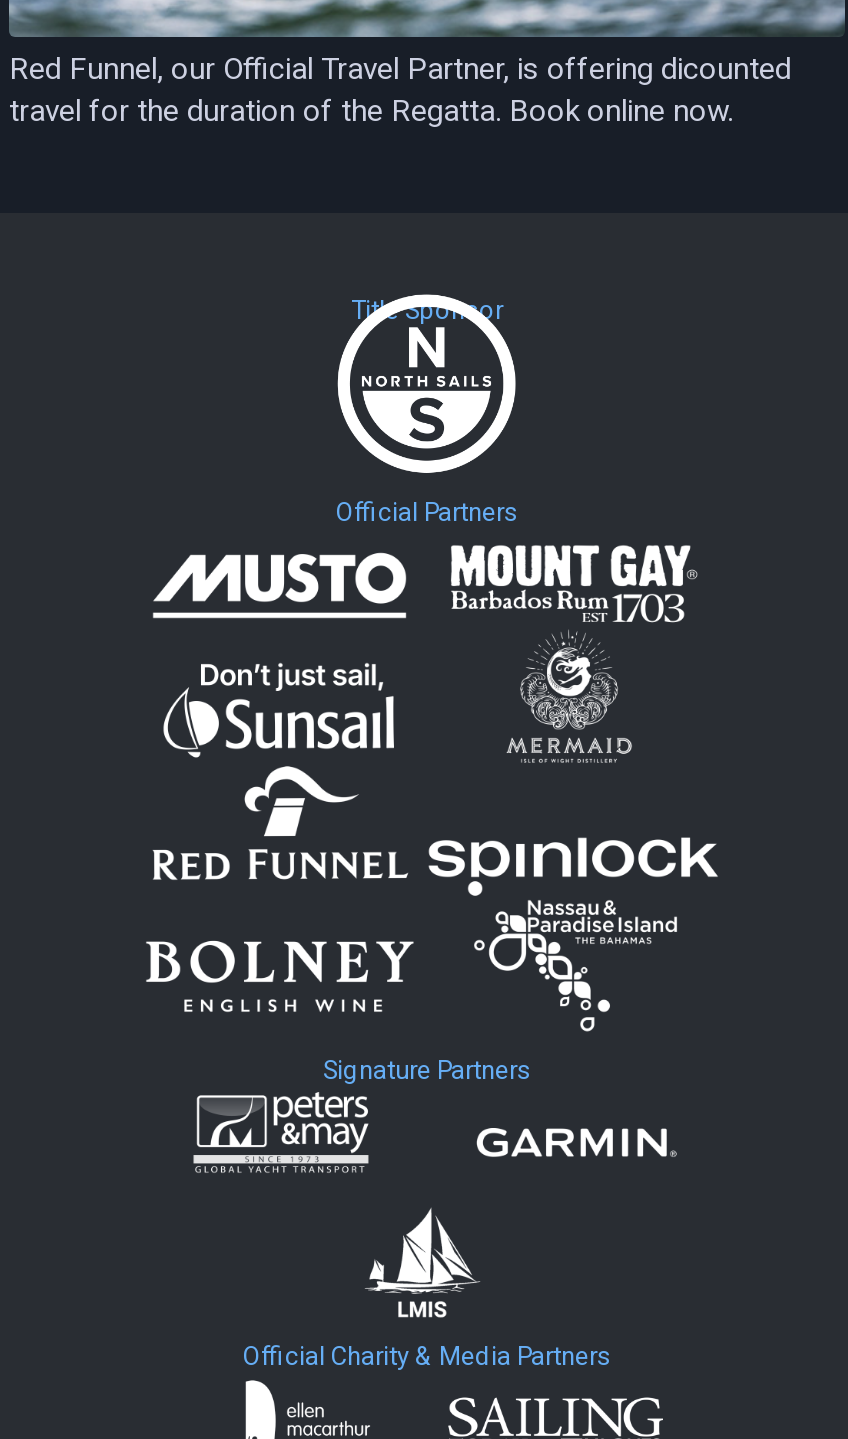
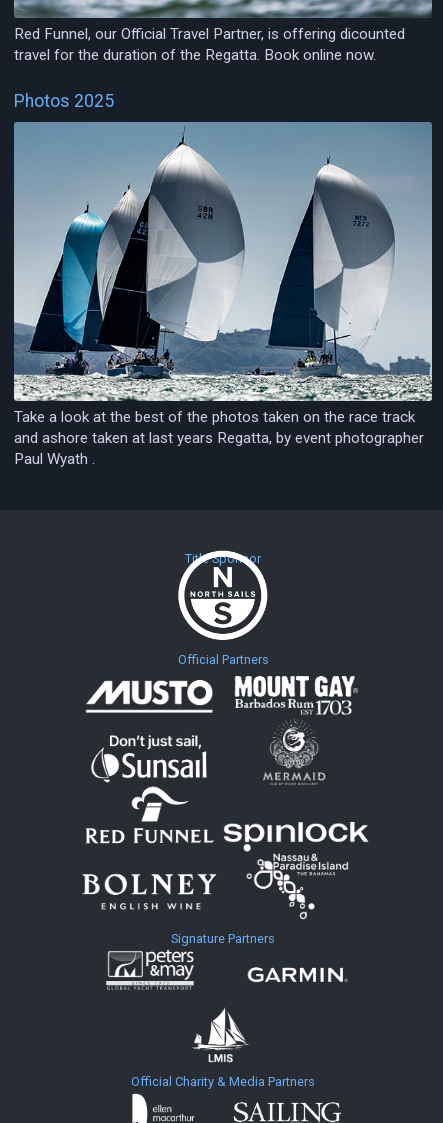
none -> [13,122,432,468] [image] | Take a look at the best of the photos taken on the race track | and ashore taken at last years Regatta, by event photographer | Paul Wyath .
none -> [14,91,114,111] Photos 2025

